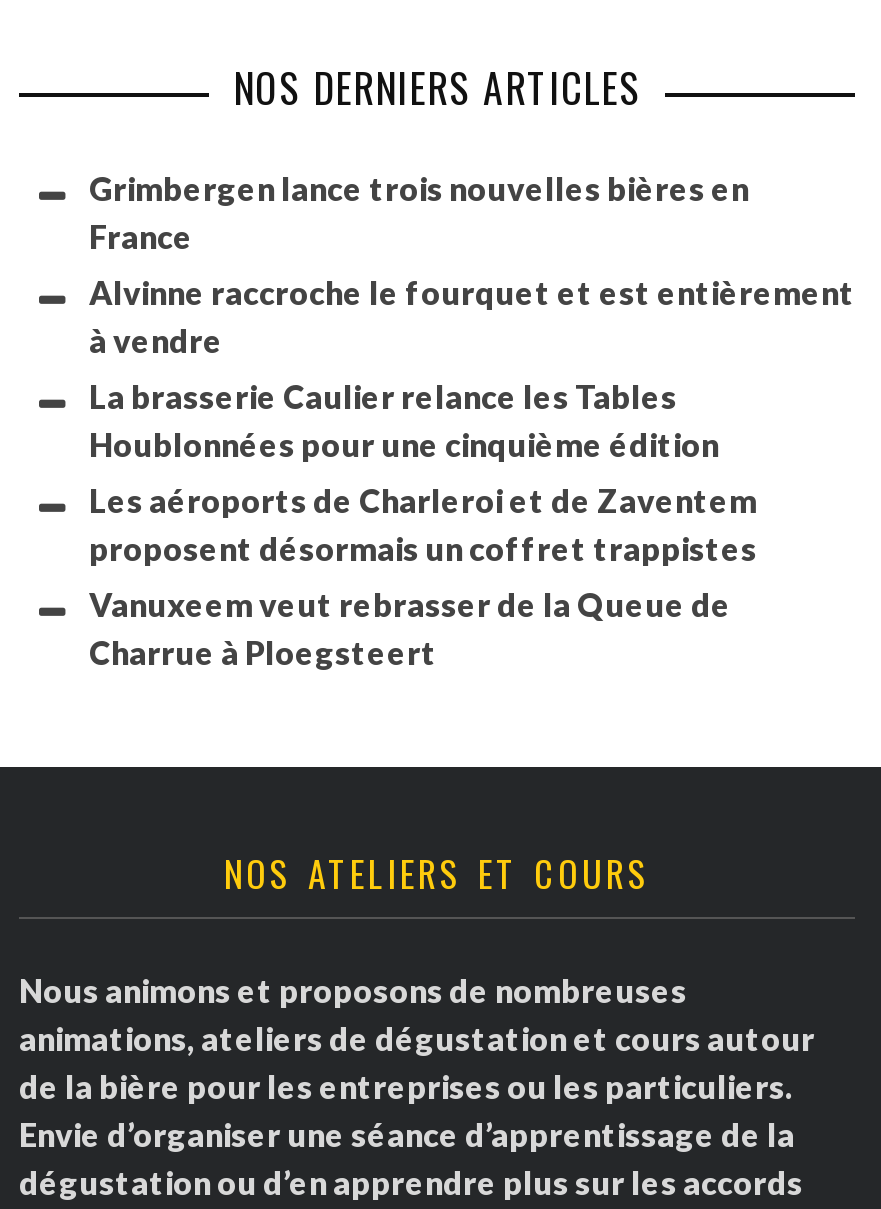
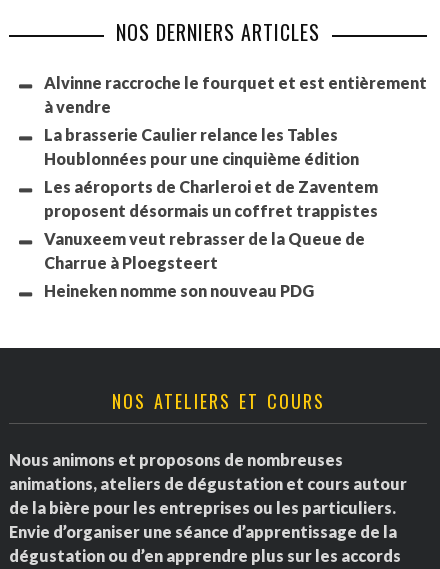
[89,170,749,256] Grimbergen lance trois nouvelles bières en | France -> none
moved [89,274,855,672] -> [44,73,427,272]: Alvinne raccroche le fourquet et est entièrement | à vendre | La brasserie Caulier relance les Tables | Houblonnées pour une cinquième édition | Les aéroports de Charleroi et de Zaventem | proposent désormais un coffret trappistes | Vanuxeem veut rebrasser de la Queue de | Charrue à Ploegsteert
none -> [44,281,314,300] Heineken nomme son nouveau PDG

